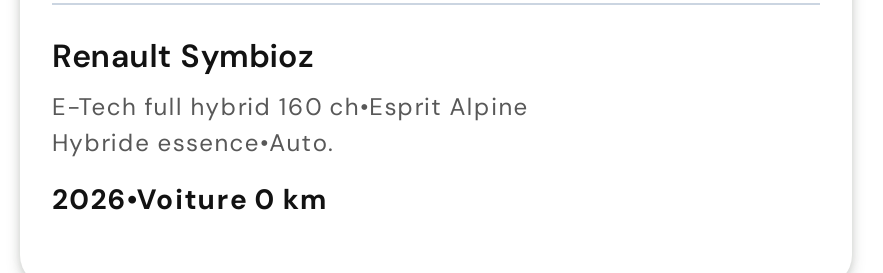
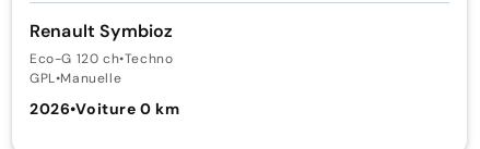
[52,91,529,159] E-Tech full hybrid 160 ch•Esprit Alpine | Hybride essence•Auto. -> [30,50,173,87] Eco-G 120 ch•Techno | GPL•Manuelle

